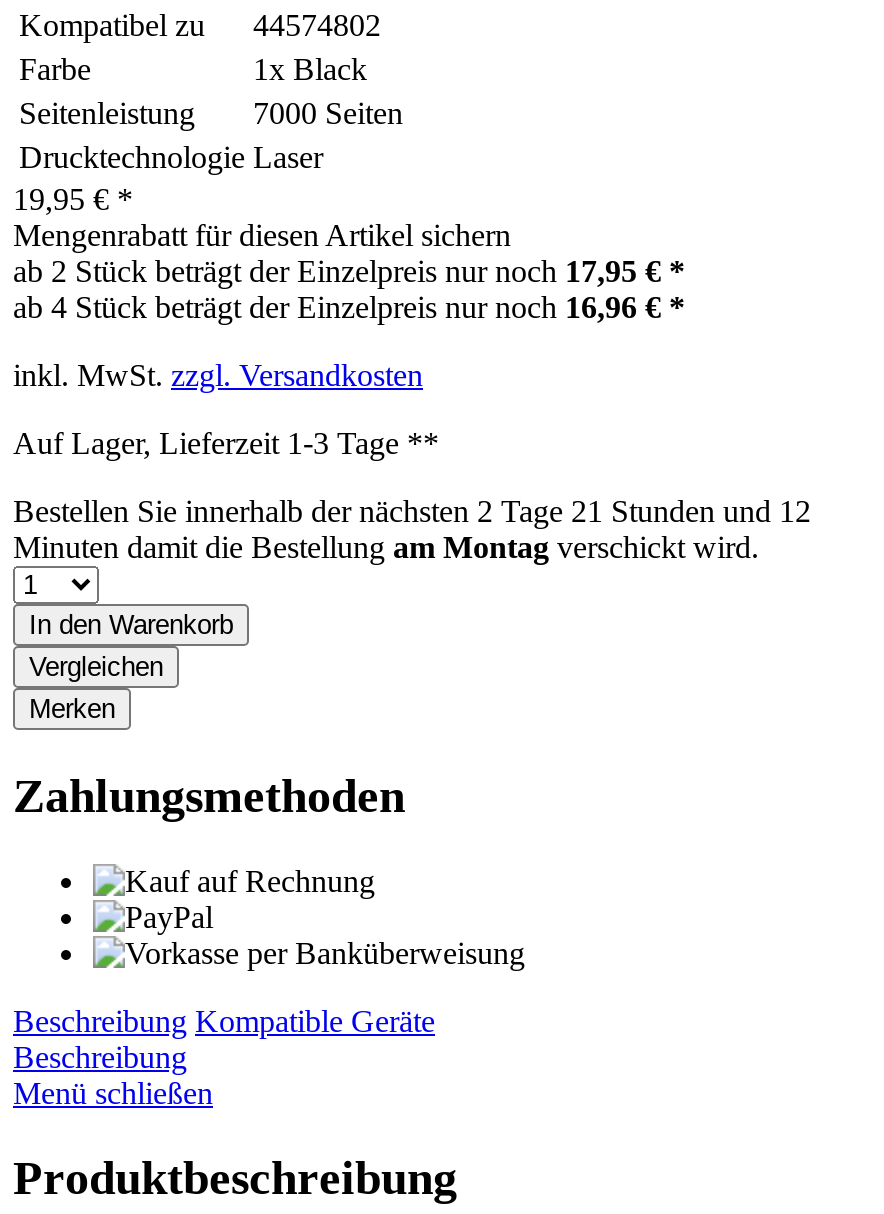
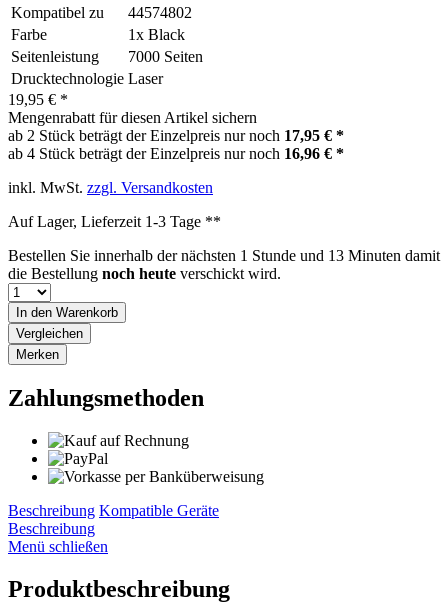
[13,494,811,564] Bestellen Sie innerhalb der nächsten 2 Tage 21 Stunden und 12 | Minuten damit die Bestellung am Montag verschickt wird. -> [8,247,440,282] Bestellen Sie innerhalb der nächsten 1 Stunde und 13 Minuten damit | die Bestellung noch heute verschickt wird.

